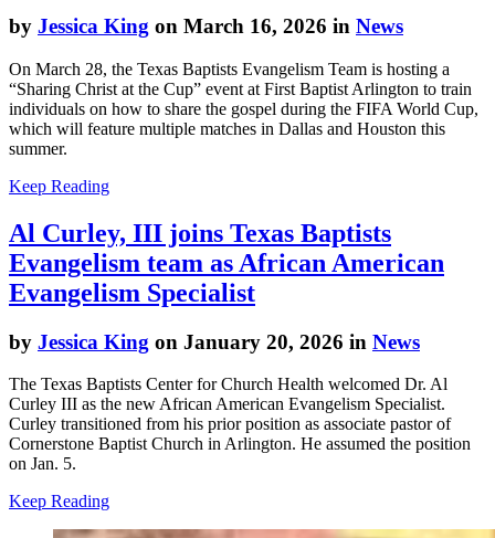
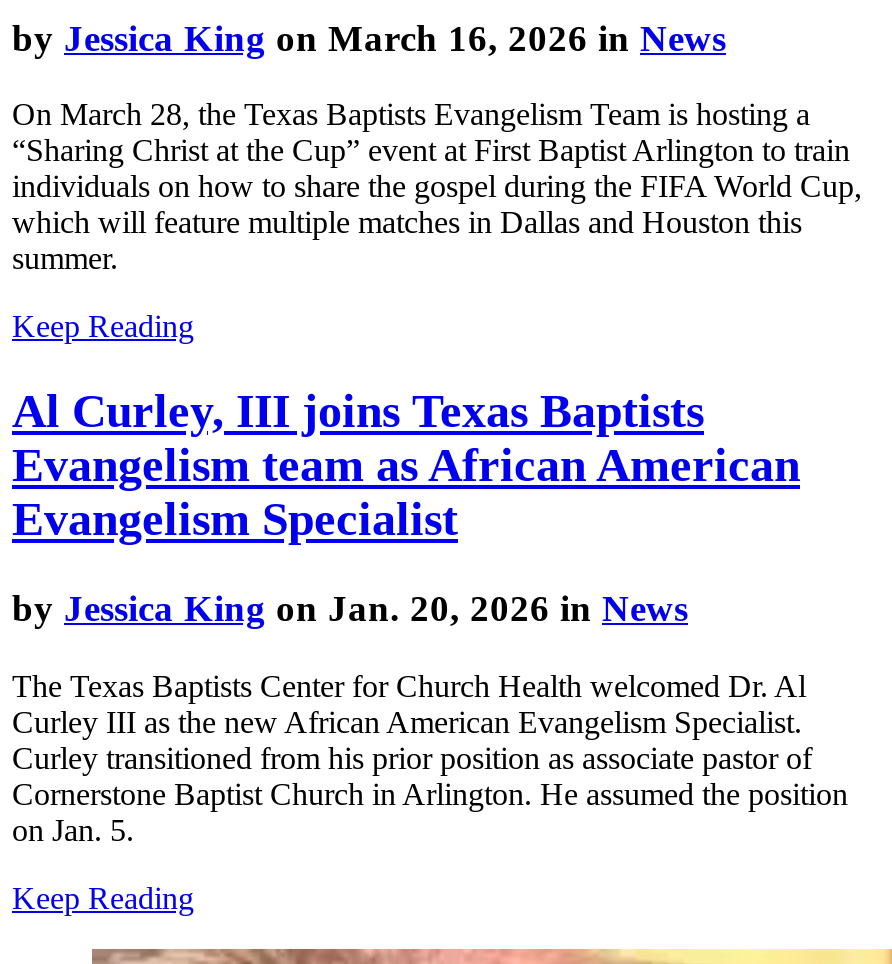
[9,330,420,353] by Jessica King on January 20, 2026 in News -> [12,587,688,629] by Jessica King on Jan. 20, 2026 in News

